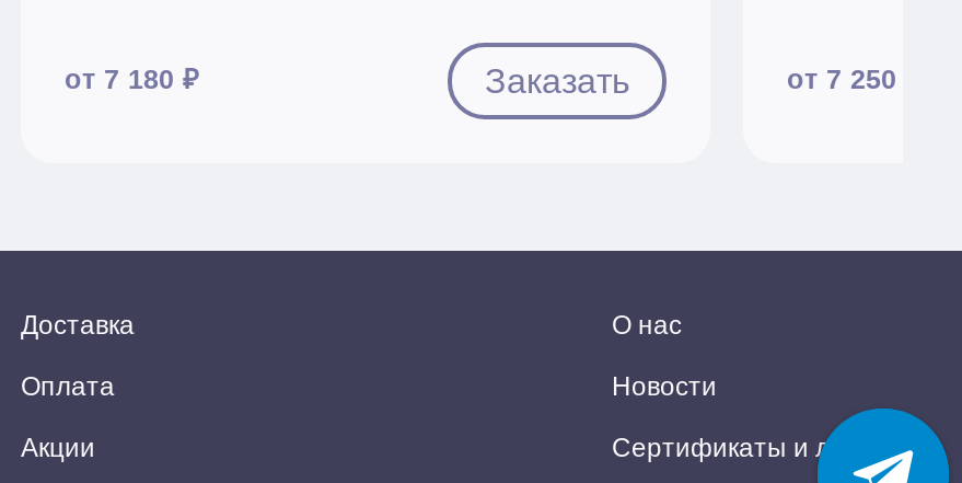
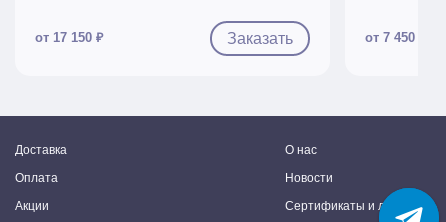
[65,65,198,96] от 7 180 ₽ -> [35,31,103,45] от 17 150 ₽
[787,65,920,96] от 7 250 ₽ -> [365,31,426,45] от 7 450 ₽

